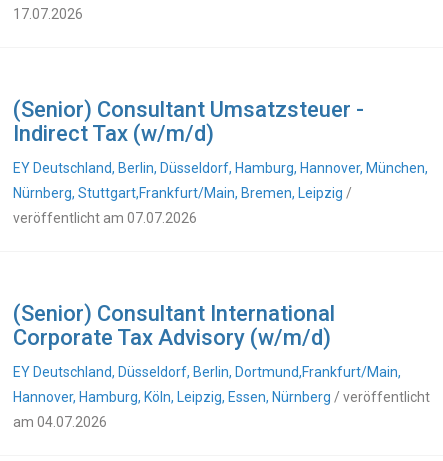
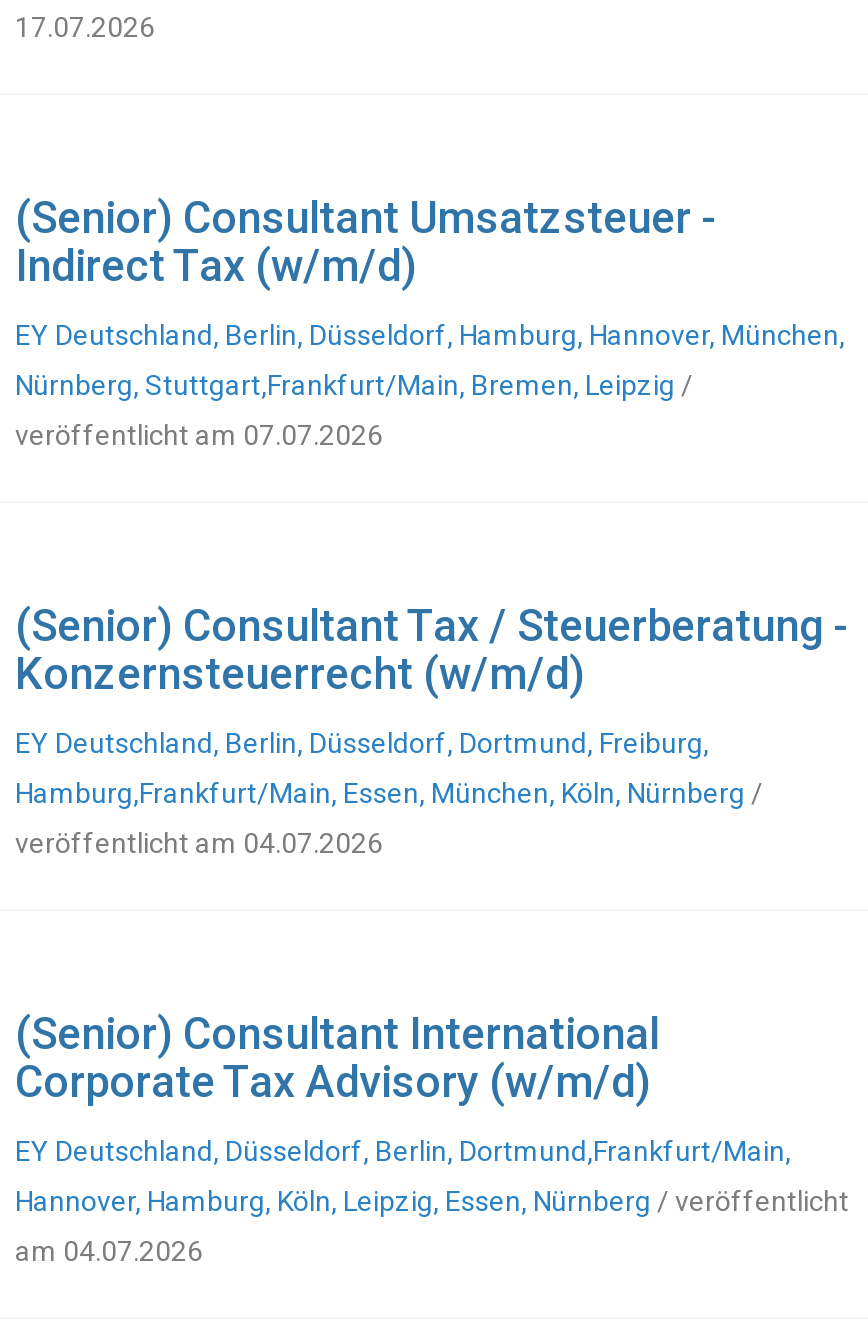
none -> [15,601,849,859] (Senior) Consultant Tax / Steuerberatung - | Konzernsteuerrecht (w/m/d) | EY Deutschland, Berlin, Düsseldorf, Dortmund, Freiburg, | Hamburg,Frankfurt/Main, Essen, München, Köln, Nürnberg / | veröffentlicht am 04.07.2026

